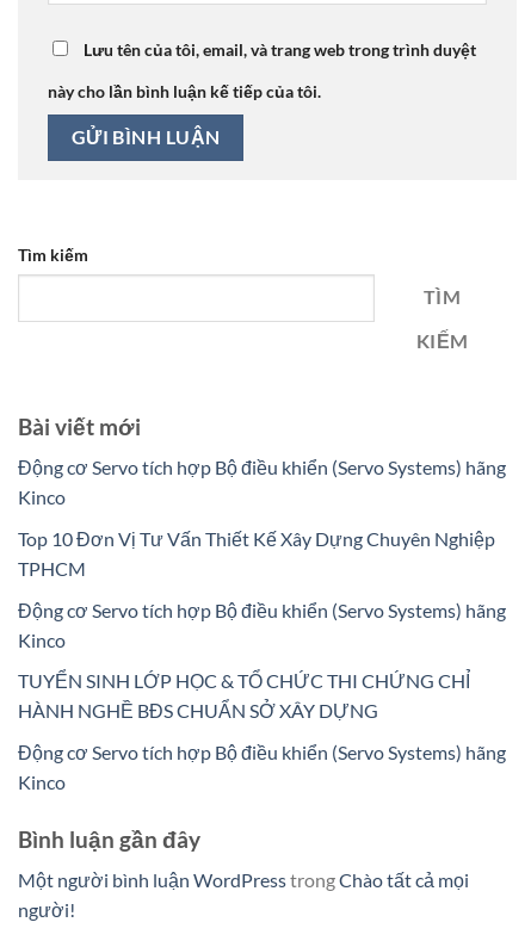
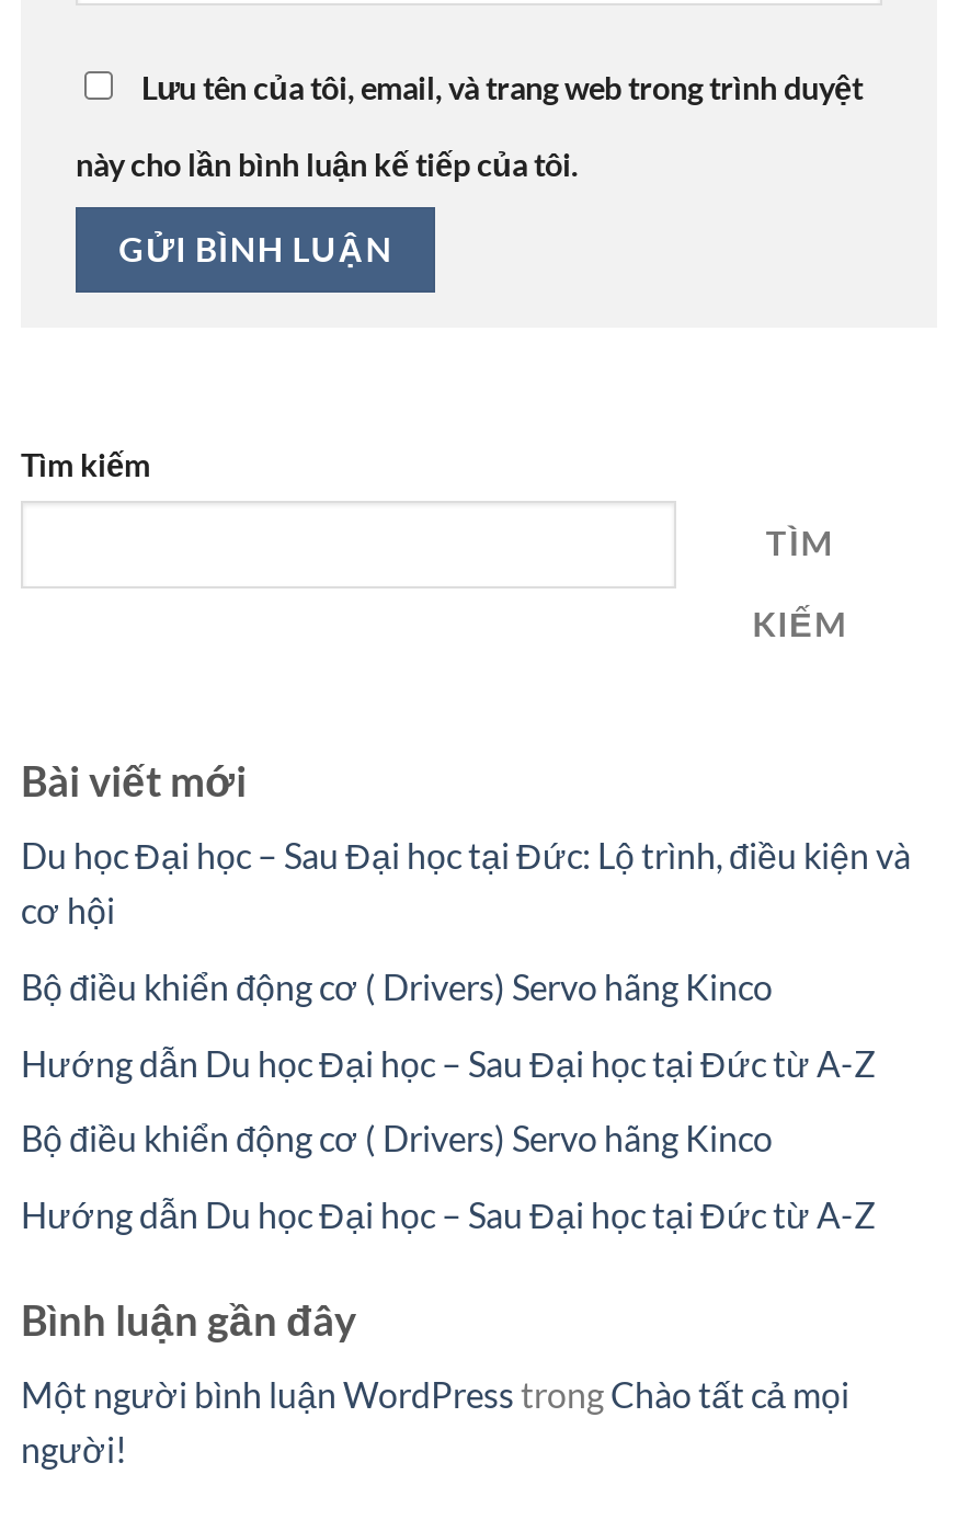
[18,456,506,509] Động cơ Servo tích hợp Bộ điều khiển (Servo Systems) hãng | Kinco -> [21,835,911,931] Du học Đại học – Sau Đại học tại Đức: Lộ trình, điều kiện và | cơ hội
[18,527,495,580] Top 10 Đơn Vị Tư Vấn Thiết Kế Xây Dựng Chuyên Nghiệp | TPHCM -> [21,965,773,1007] Bộ điều khiển động cơ ( Drivers) Servo hãng Kinco
[18,598,506,651] Động cơ Servo tích hợp Bộ điều khiển (Servo Systems) hãng | Kinco -> [21,1041,876,1083] Hướng dẫn Du học Đại học – Sau Đại học tại Đức từ A-Z
[18,669,470,722] TUYỂN SINH LỚP HỌC & TỔ CHỨC THI CHỨNG CHỈ | HÀNH NGHỀ BĐS CHUẨN SỞ XÂY DỰNG -> [21,1117,773,1159] Bộ điều khiển động cơ ( Drivers) Servo hãng Kinco
[18,740,506,793] Động cơ Servo tích hợp Bộ điều khiển (Servo Systems) hãng | Kinco -> [21,1193,876,1235] Hướng dẫn Du học Đại học – Sau Đại học tại Đức từ A-Z

